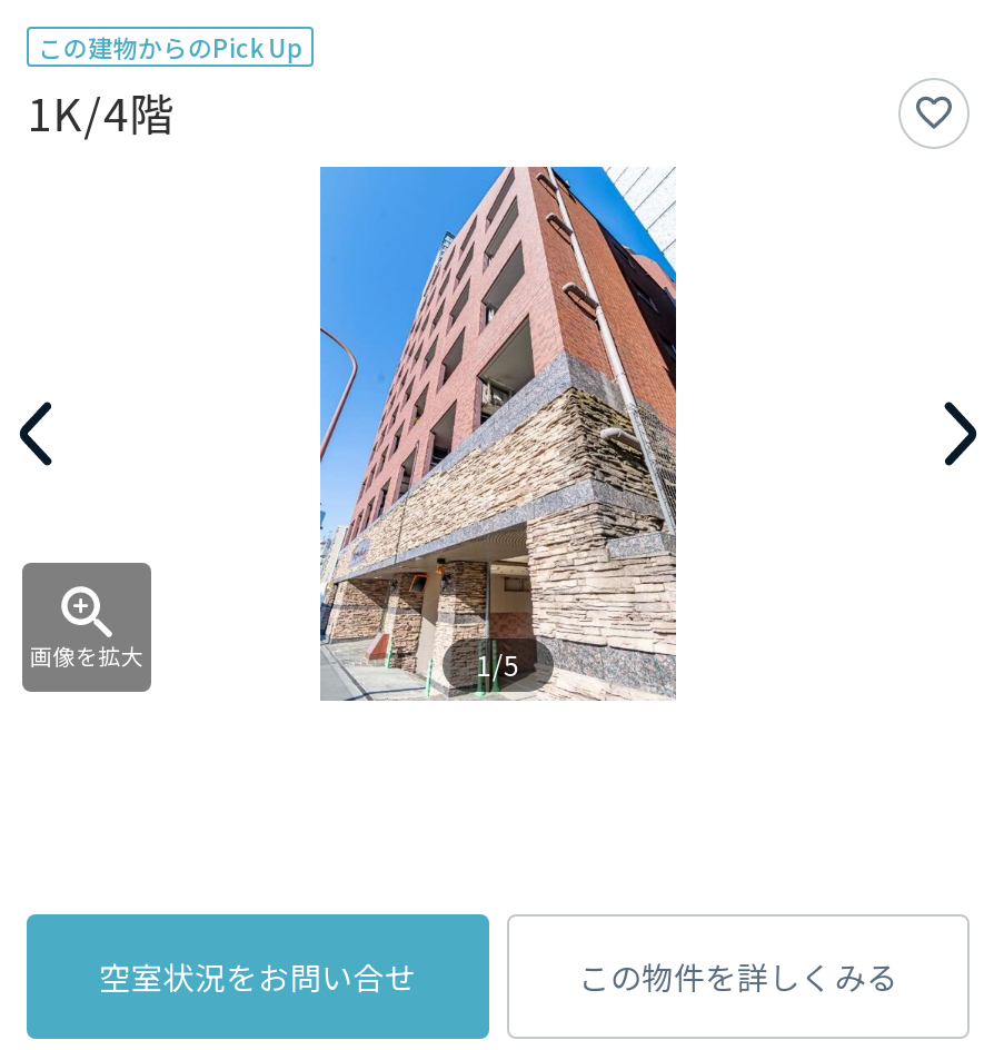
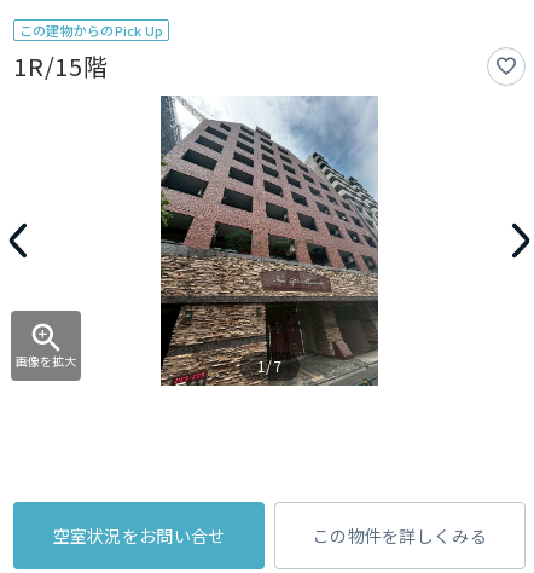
[27,80,176,145] 1K/4階 -> [13,48,108,83] 1R/15階
[298,165,698,701] [image] | 1/5 -> [159,94,379,387] [image] | 1/7

